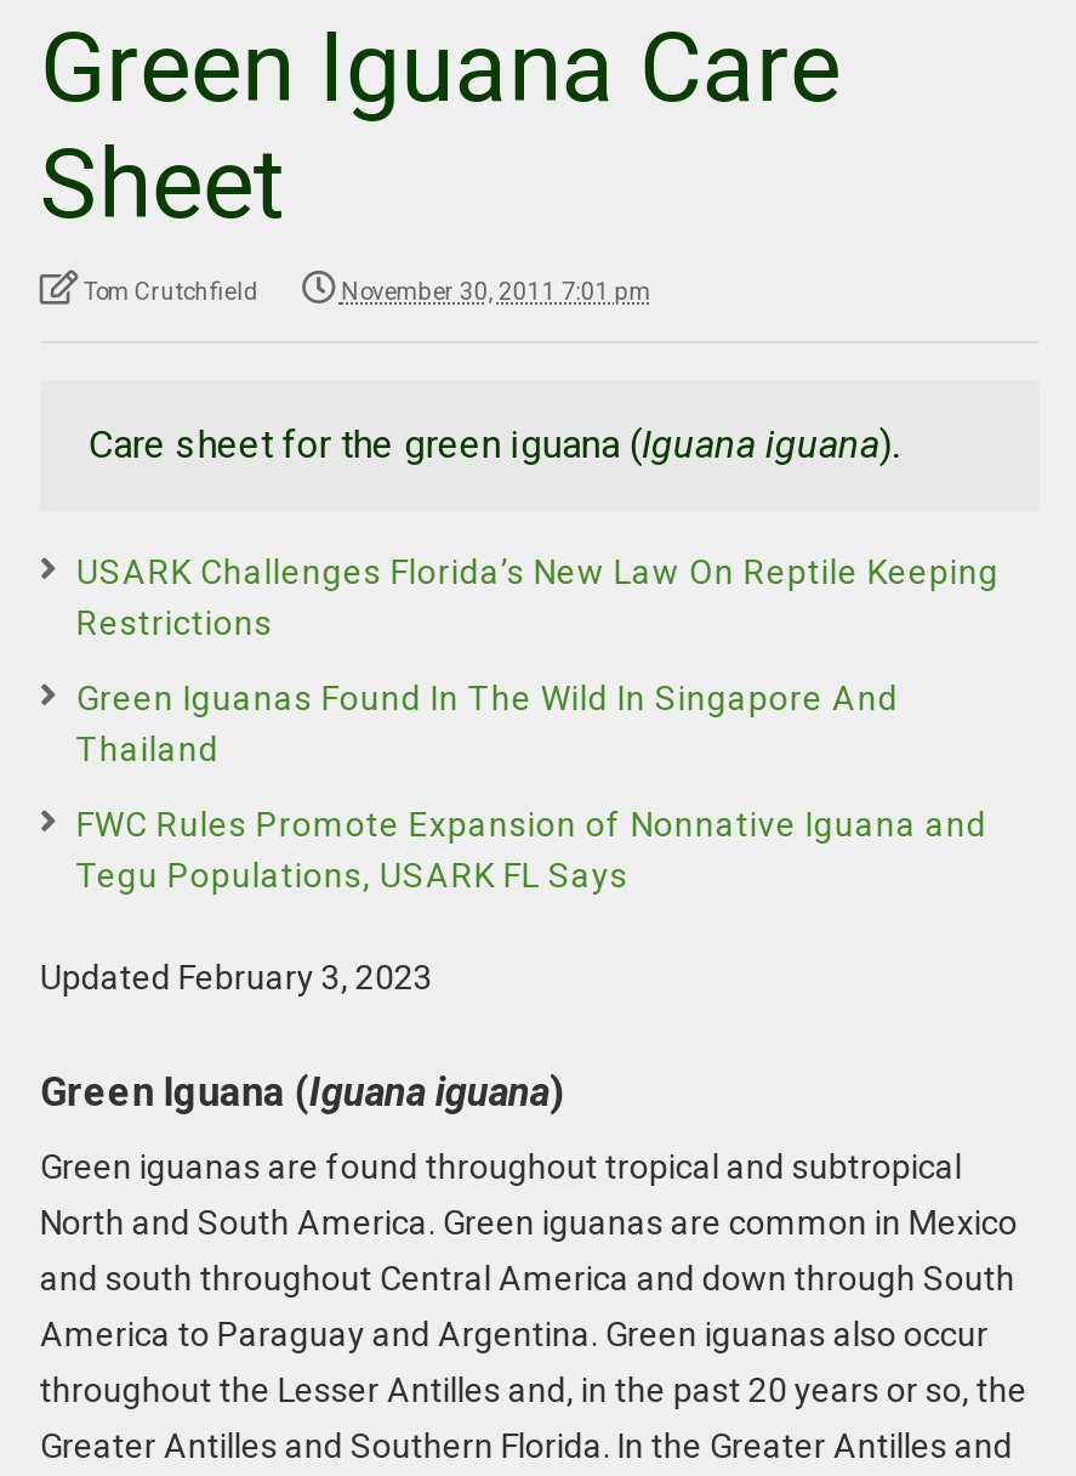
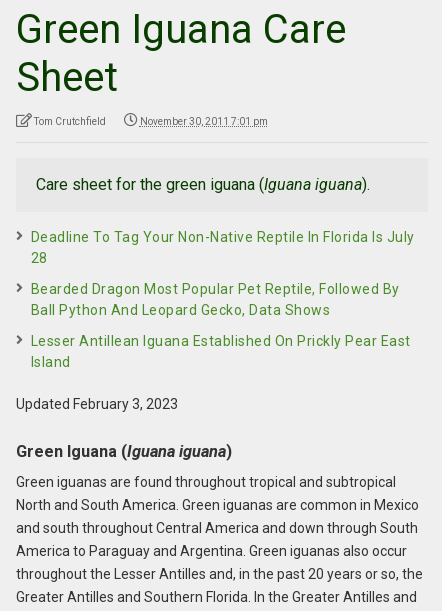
[76,553,999,642] USARK Challenges Florida’s New Law On Reptile Keeping | Restrictions -> [31,229,415,266] Deadline To Tag Your Non-Native Reptile In Florida Is July | 28
[76,679,899,769] Green Iguanas Found In The Wild In Singapore And | Thailand -> [31,281,400,318] Bearded Dragon Most Popular Pet Reptile, Followed By | Ball Python And Leopard Gecko, Data Shows
[76,805,987,895] FWC Rules Promote Expansion of Nonnative Iguana and | Tegu Populations, USARK FL Says -> [31,333,411,370] Lesser Antillean Iguana Established On Prickly Pear East | Island

